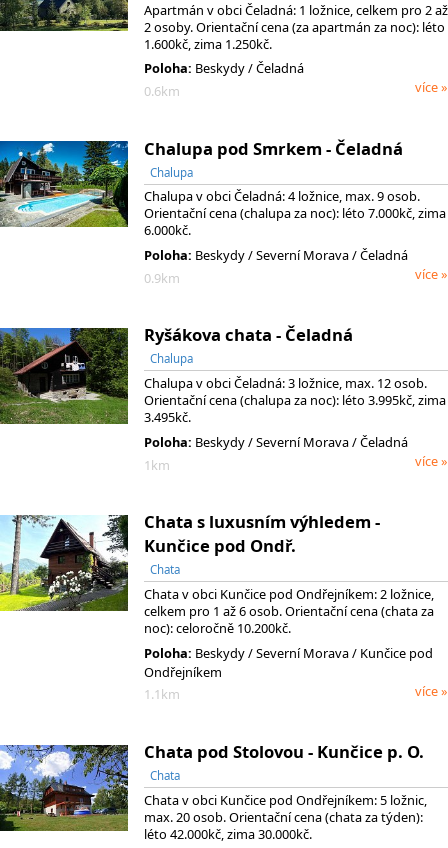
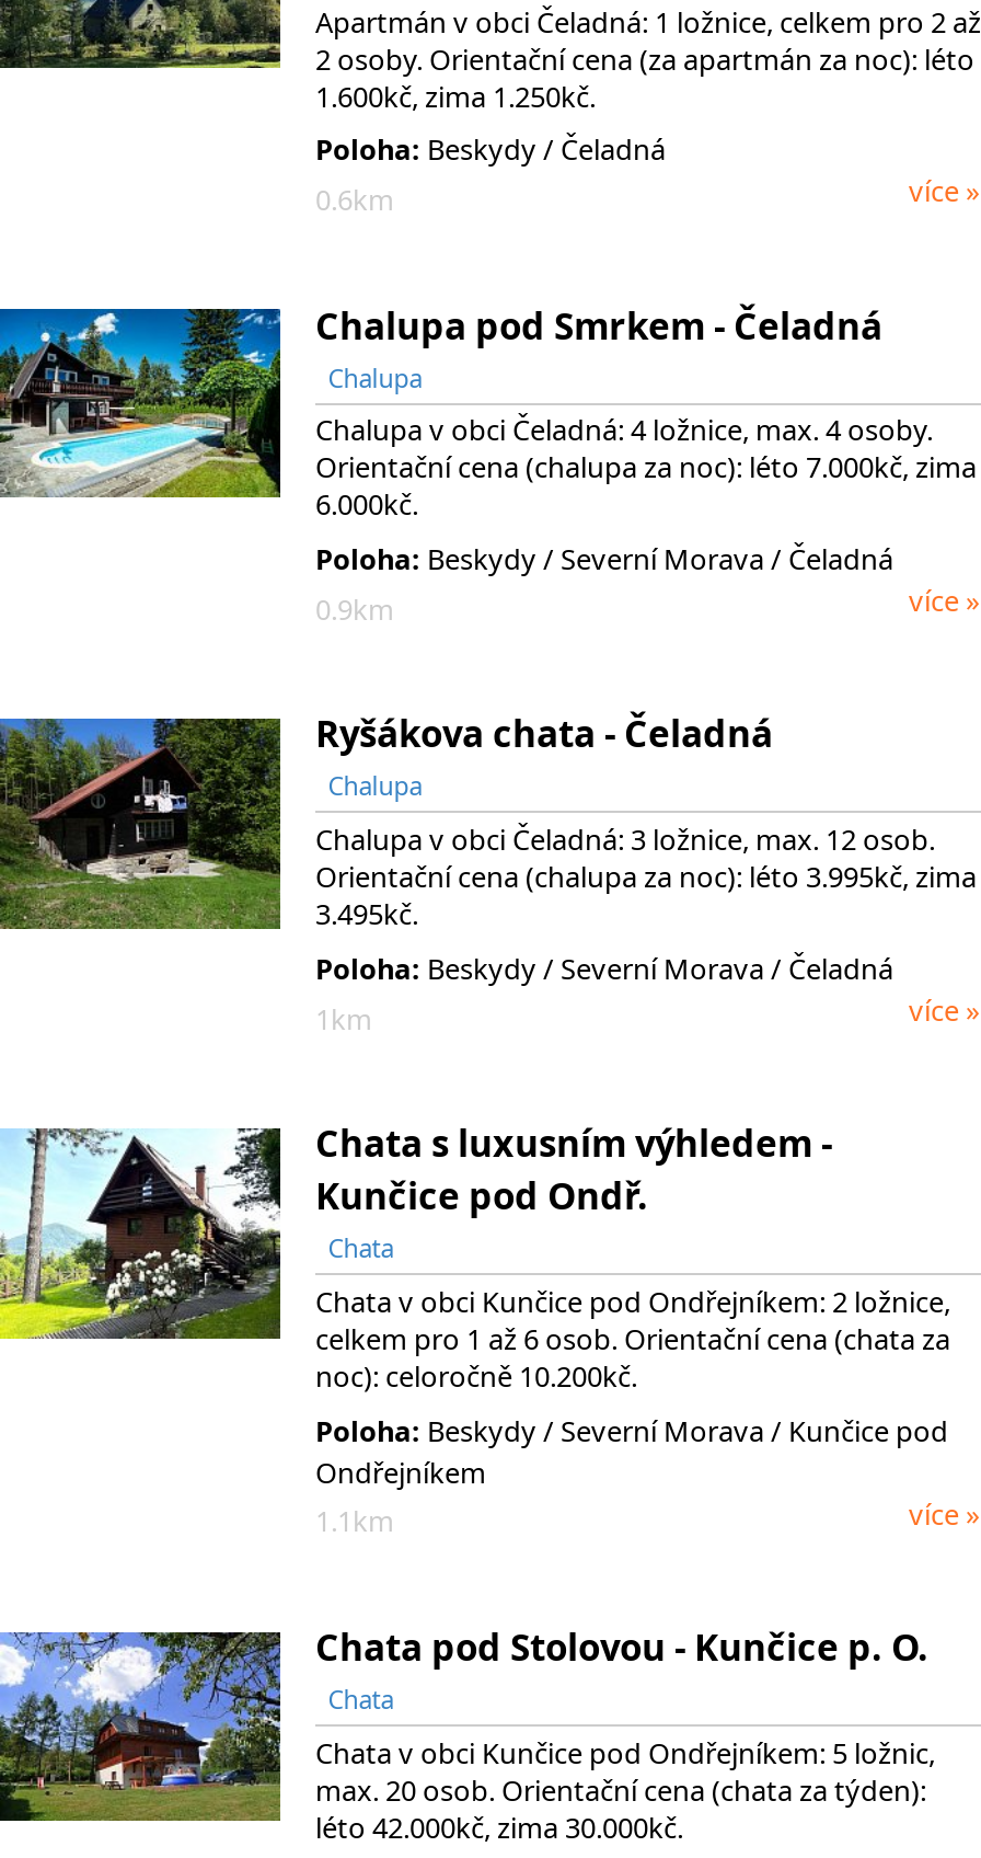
[144,187,420,205] Chalupa v obci Čeladná: 4 ložnice, max. 9 osob. -> [315,411,933,450] Chalupa v obci Čeladná: 4 ložnice, max. 4 osoby.

